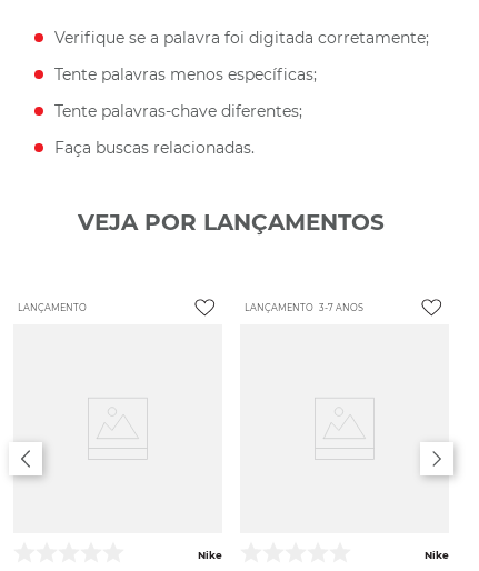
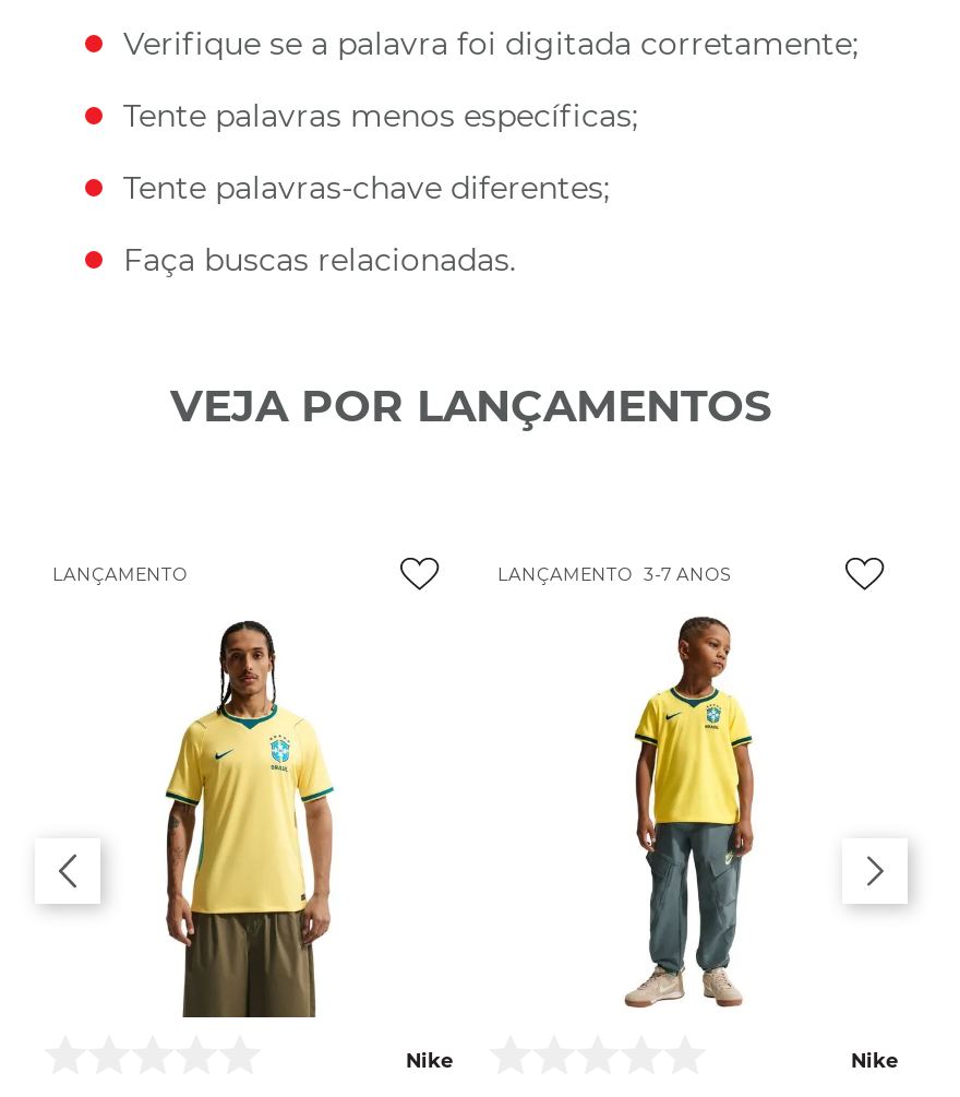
none -> [164,618,334,1020] [image]
none -> [624,616,755,1009] [image]

